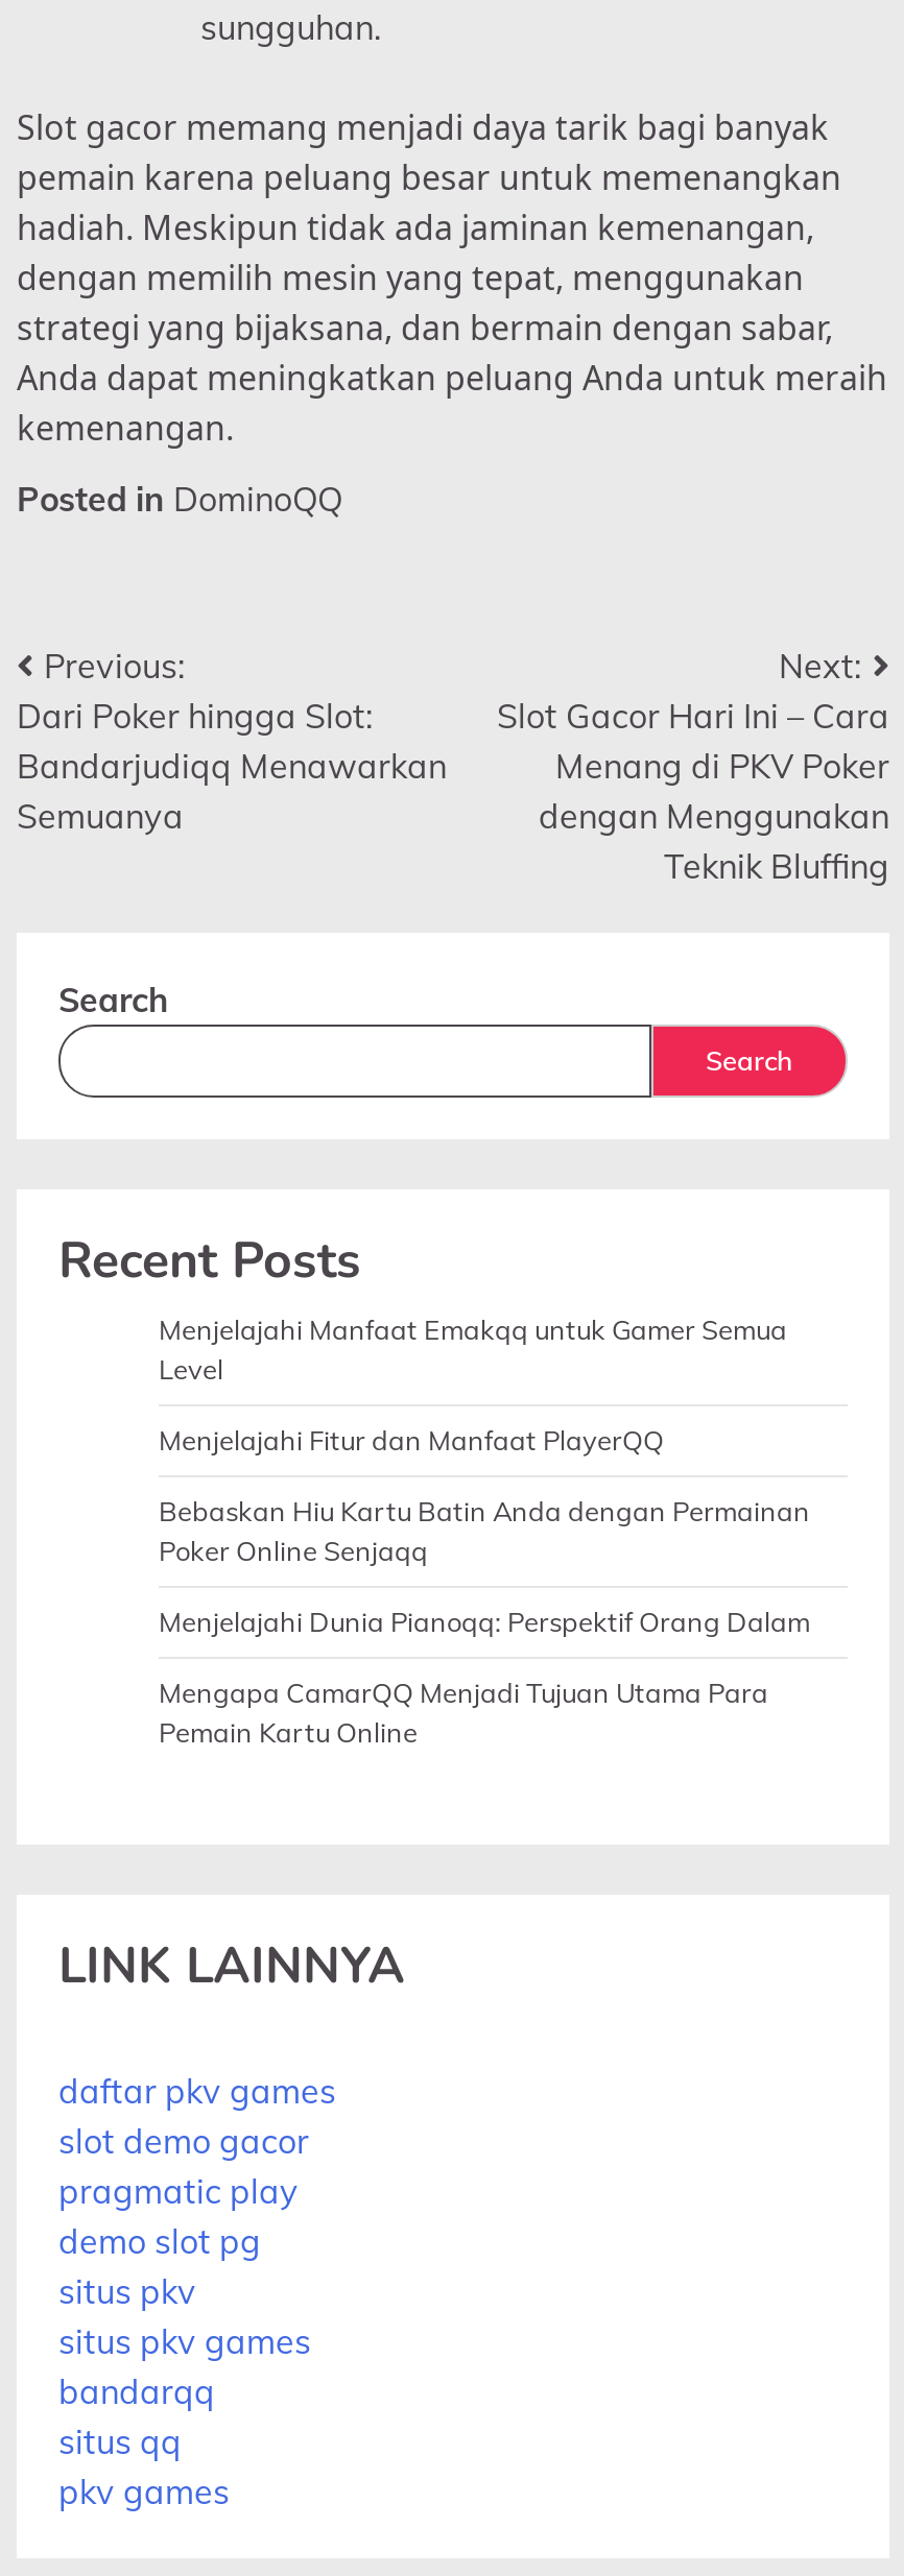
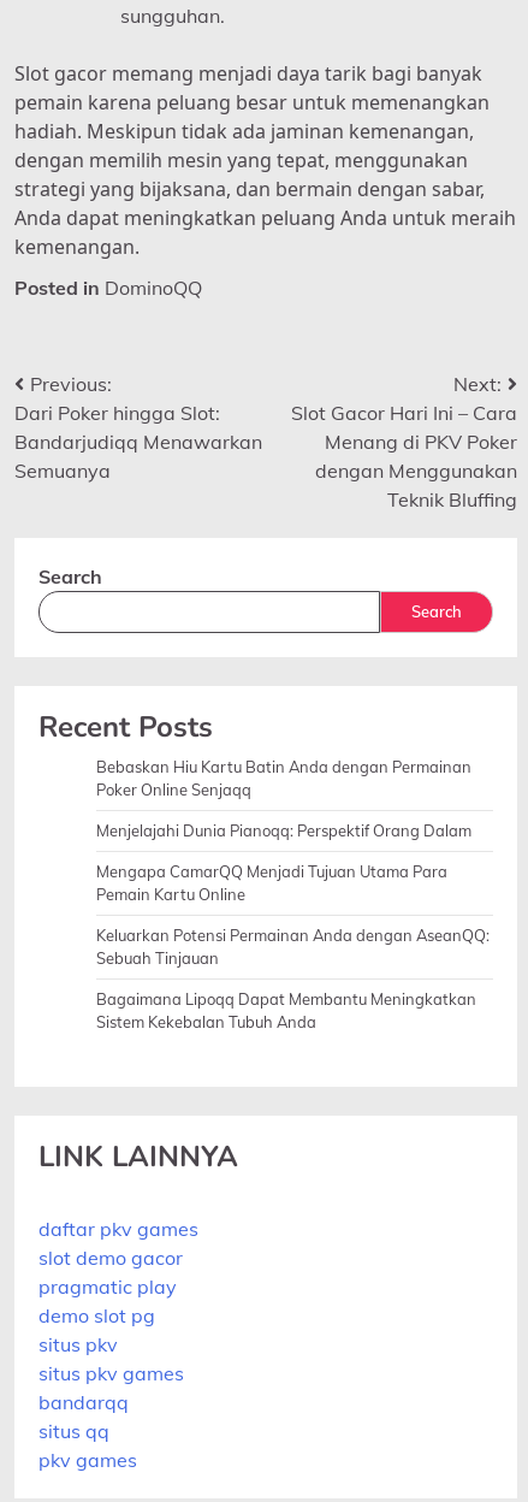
[159,1312,787,1456] Menjelajahi Manfaat Emakqq untuk Gamer Semua | Level | Menjelajahi Fitur dan Manfaat PlayerQQ -> none
moved [159,1494,810,1748] -> [96,757,471,904]: Bebaskan Hiu Kartu Batin Anda dengan Permainan | Poker Online Senjaqq | Menjelajahi Dunia Pianoqq: Perspektif Orang Dalam | Mengapa CamarQQ Menjadi Tujuan Utama Para | Pemain Kartu Online
none -> [96,925,490,1031] Keluarkan Potensi Permainan Anda dengan AseanQQ: | Sebuah Tinjauan | Bagaimana Lipoqq Dapat Membantu Meningkatkan | Sistem Kekebalan Tubuh Anda

